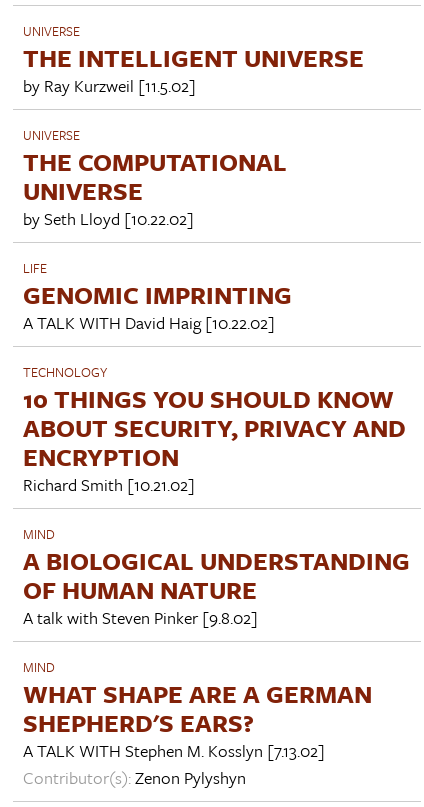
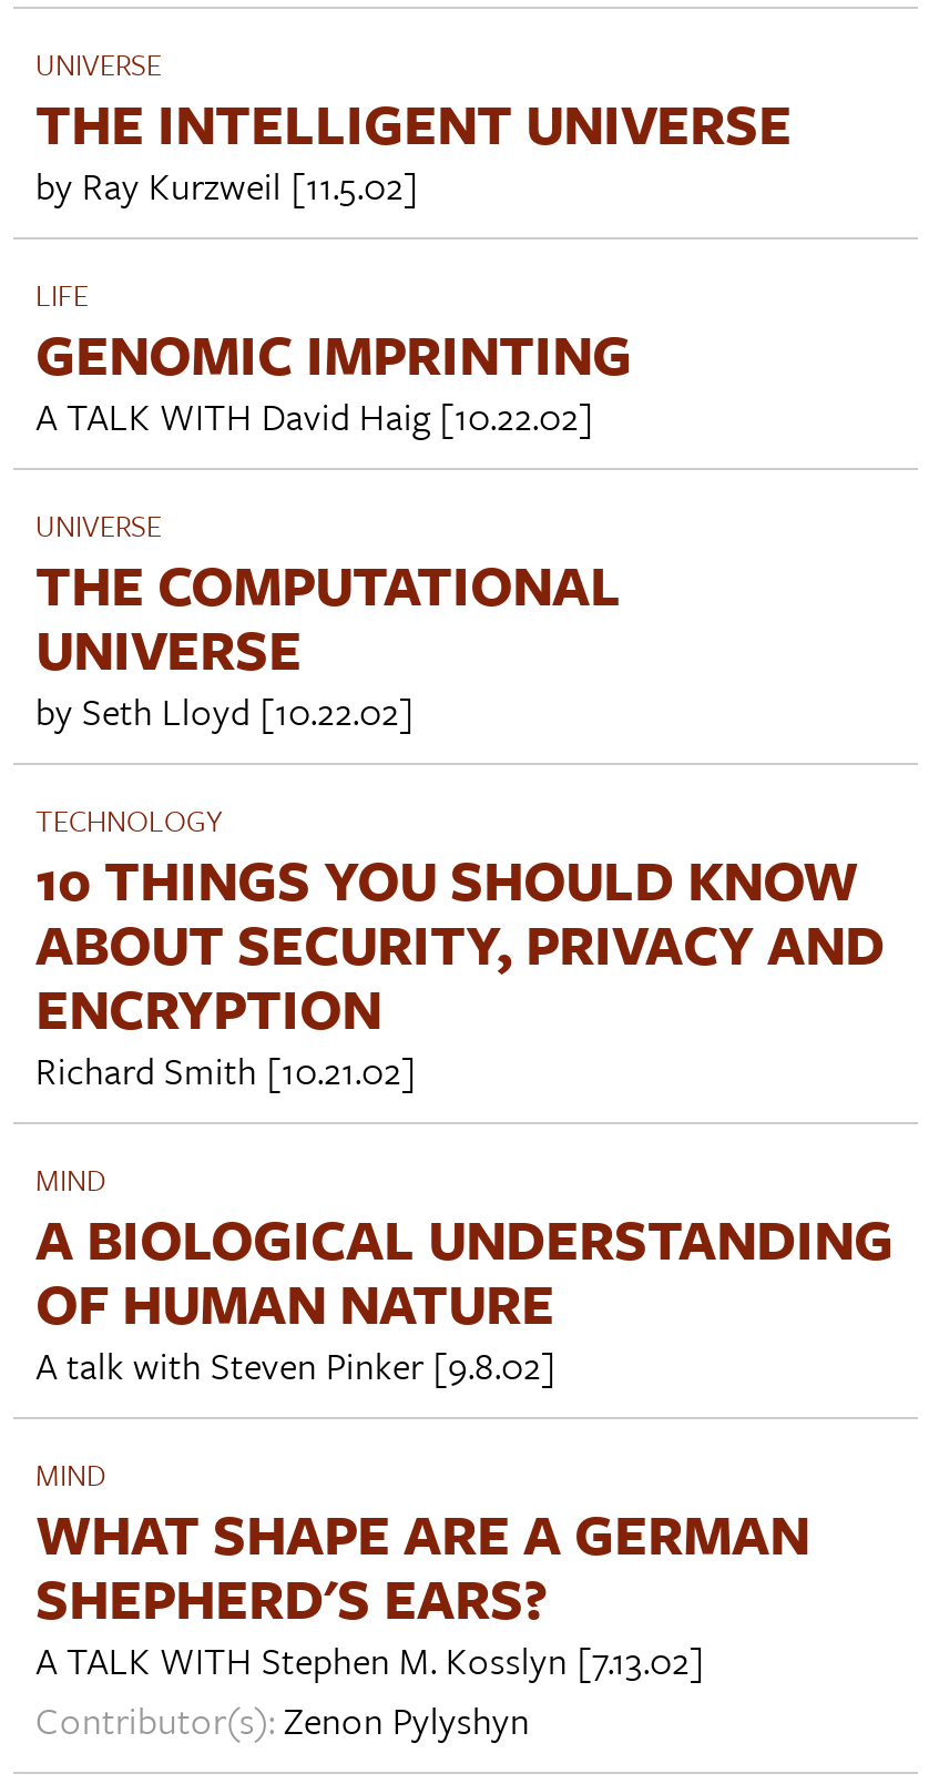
moved [23,125,287,231] -> [35,503,621,738]: UNIVERSE | THE COMPUTATIONAL | UNIVERSE | by Seth Lloyd [10.22.02]
moved [23,258,292,335] -> [35,272,632,443]: LIFE | GENOMIC IMPRINTING | A TALK WITH David Haig [10.22.02]

